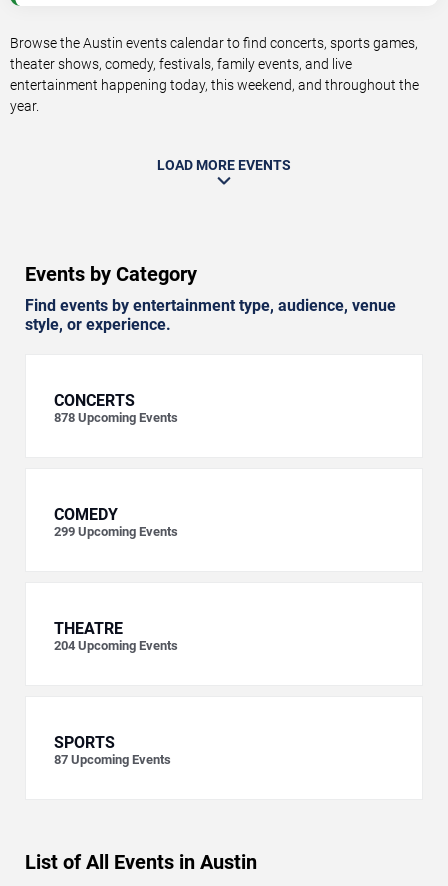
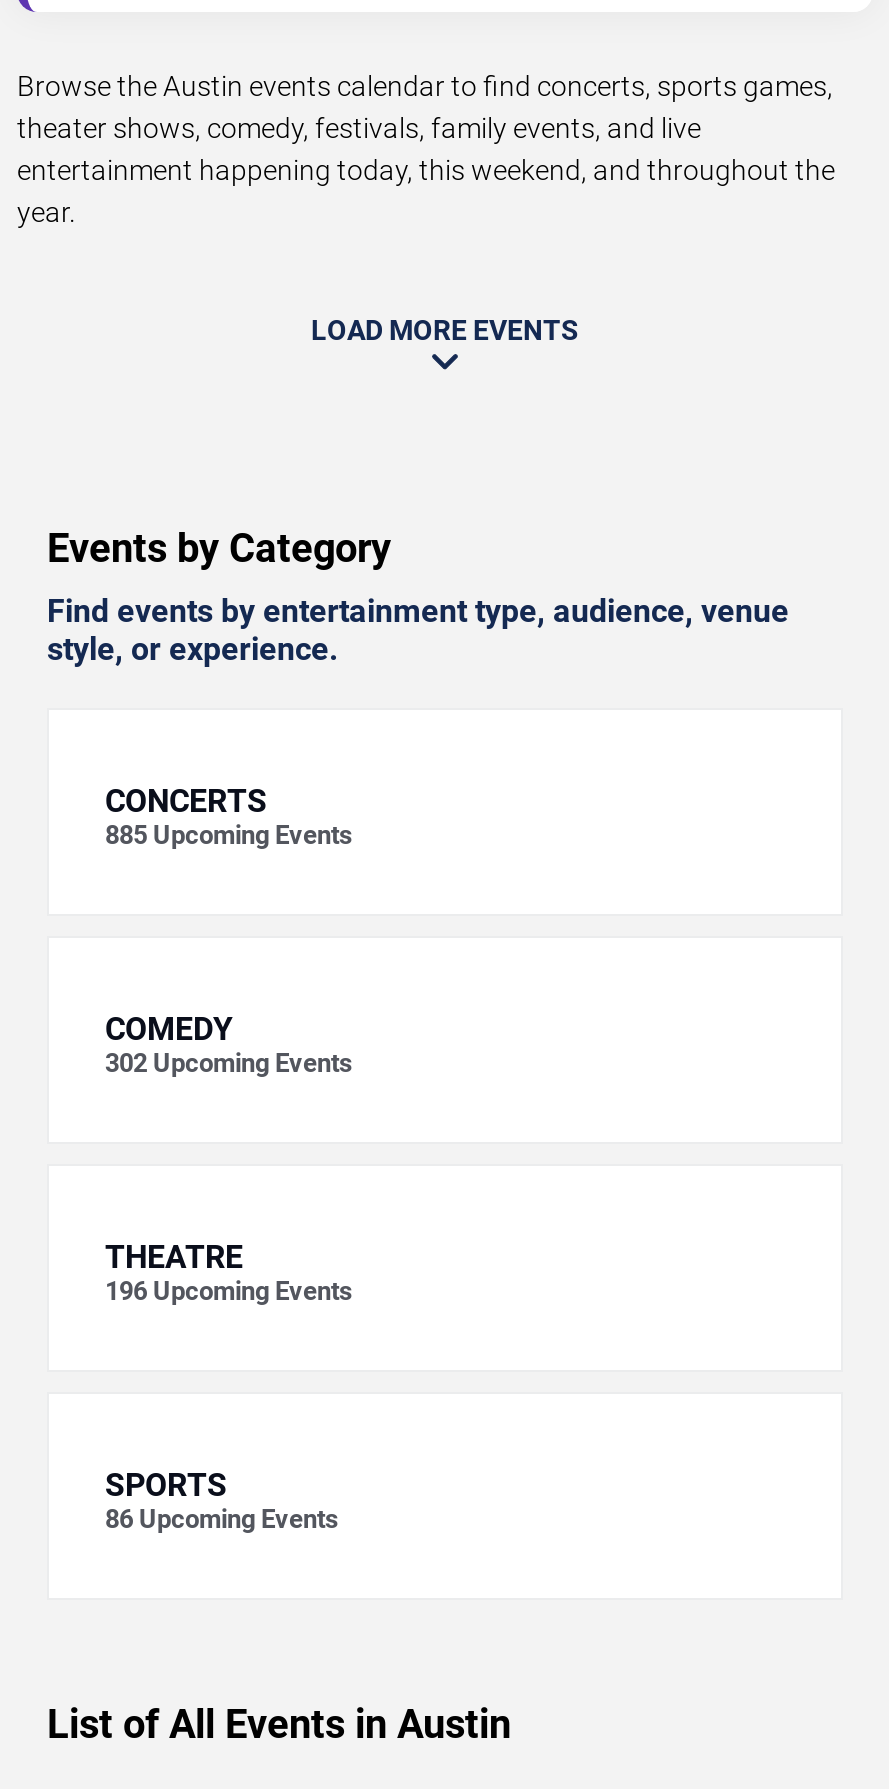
[54,410,178,425] 878 Upcoming Events -> [105,819,353,849] 885 Upcoming Events
[54,524,178,539] 299 Upcoming Events -> [105,1047,353,1077] 302 Upcoming Events
[54,638,178,653] 204 Upcoming Events -> [105,1275,353,1305] 196 Upcoming Events
[54,752,171,767] 87 Upcoming Events -> [105,1503,339,1533] 86 Upcoming Events

